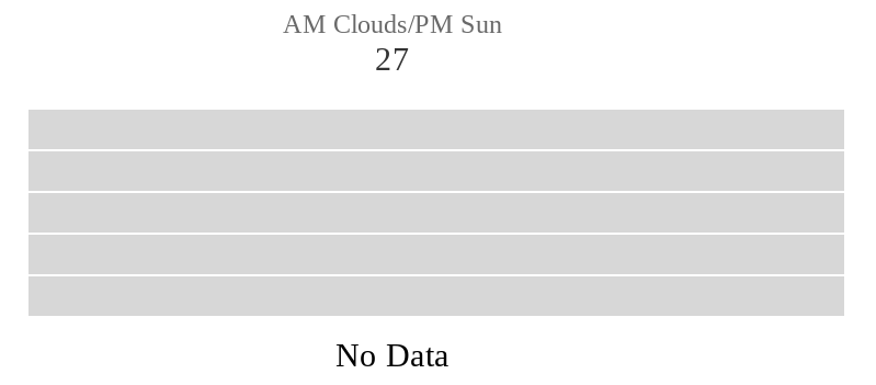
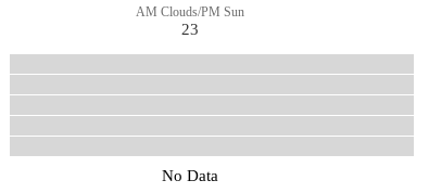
[375,41,410,76] 27 -> [181,20,199,38] 23

